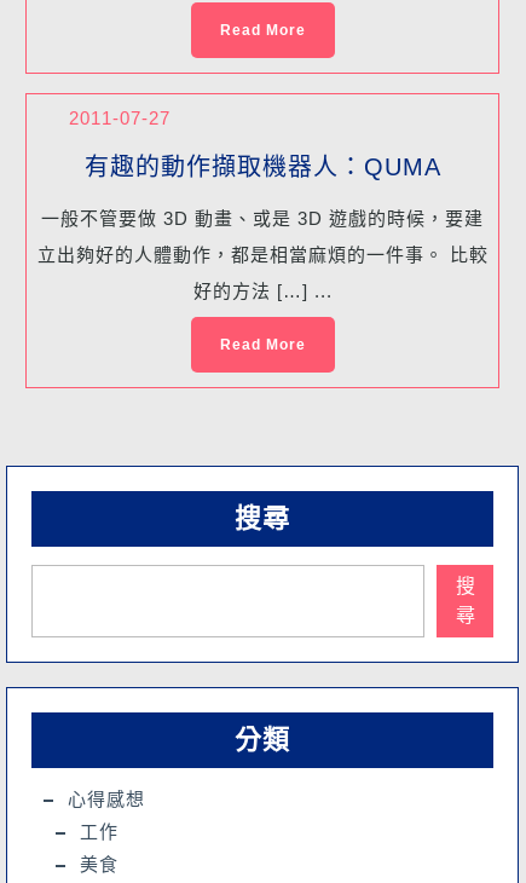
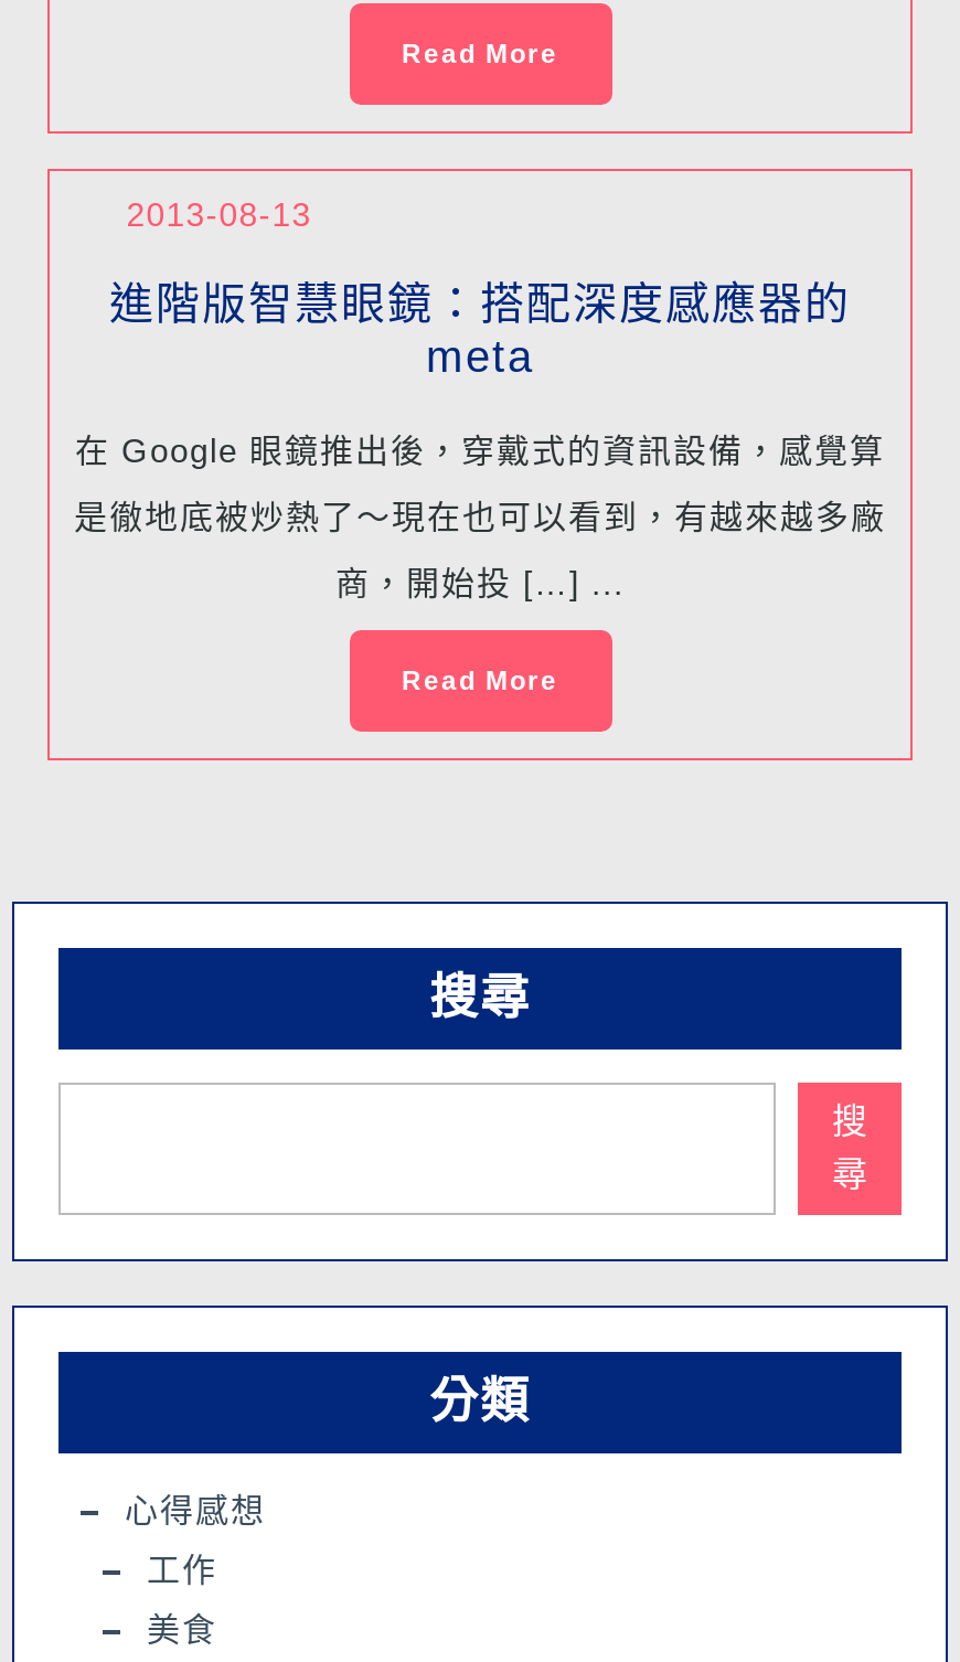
[69,108,170,128] 2011-07-27 -> [126,196,312,234] 2013-08-13
[84,154,441,180] 有趣的動作擷取機器人：QUMA -> [109,280,851,382] 進階版智慧眼鏡：搭配深度感應器的 | meta
[41,208,484,229] 一般不管要做 3D 動畫、或是 3D 遊戲的時候，要建 -> [75,433,885,470] 在 Google 眼鏡推出後，穿戴式的資訊設備，感覺算
[37,244,488,265] 立出夠好的人體動作，都是相當麻煩的一件事。 比較 -> [74,499,886,536] 是徹地底被炒熱了～現在也可以看到，有越來越多廠
[193,281,332,301] 好的方法 […] ... -> [335,565,625,603] 商，開始投 […] ...

